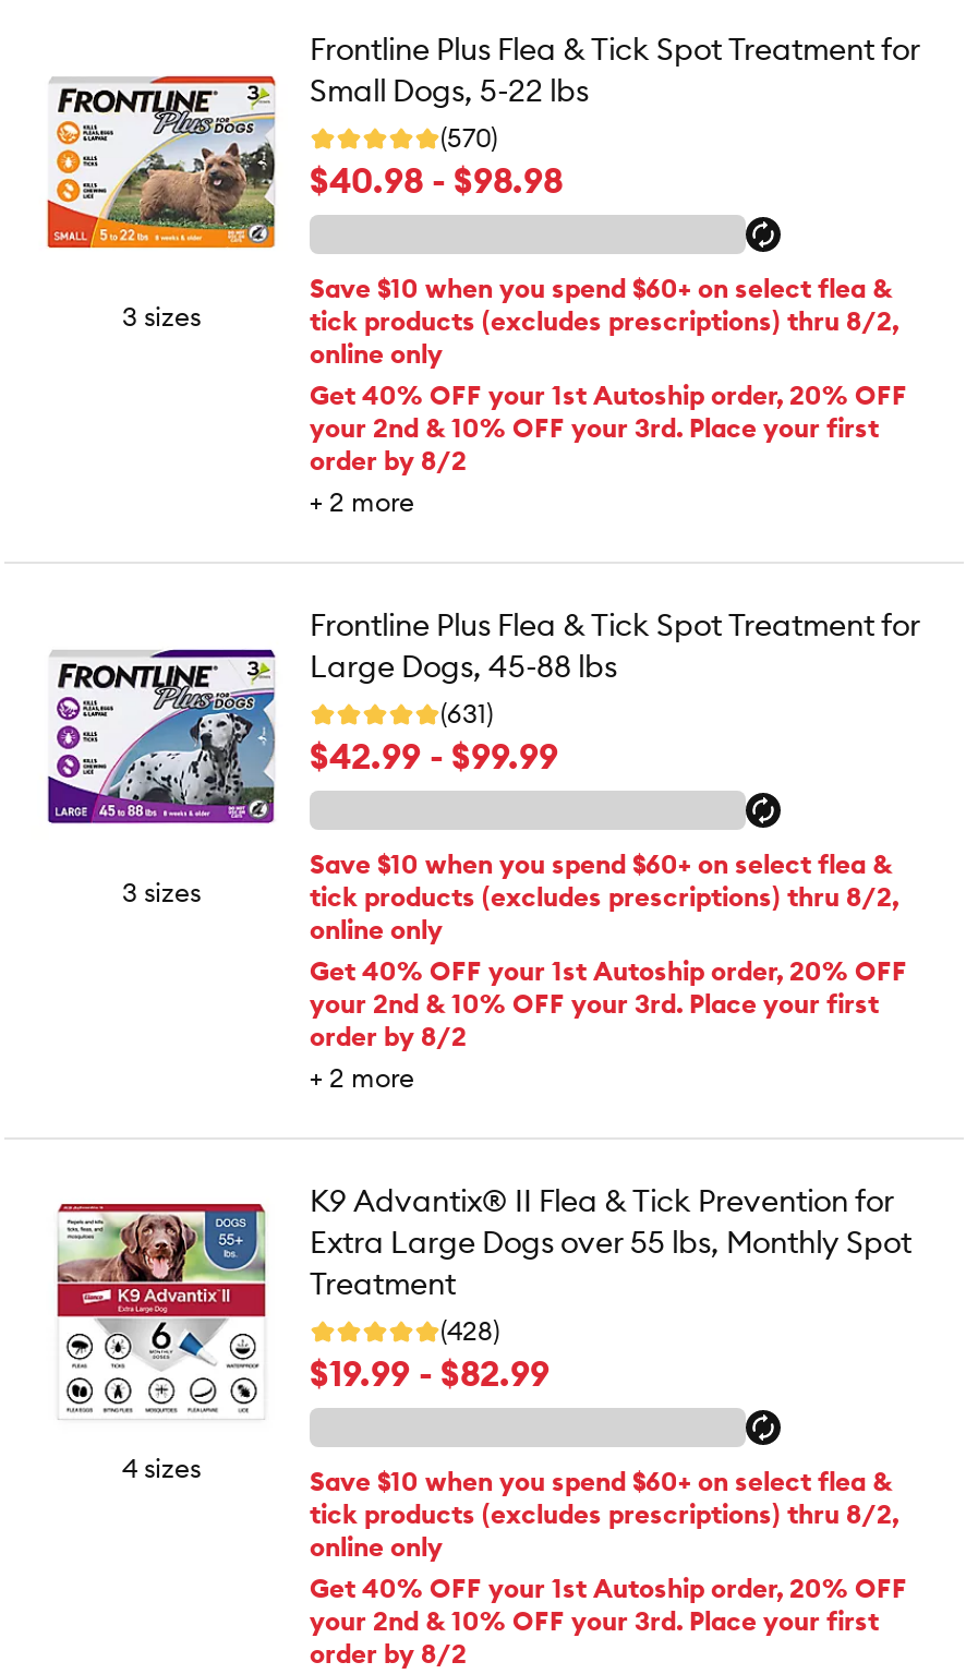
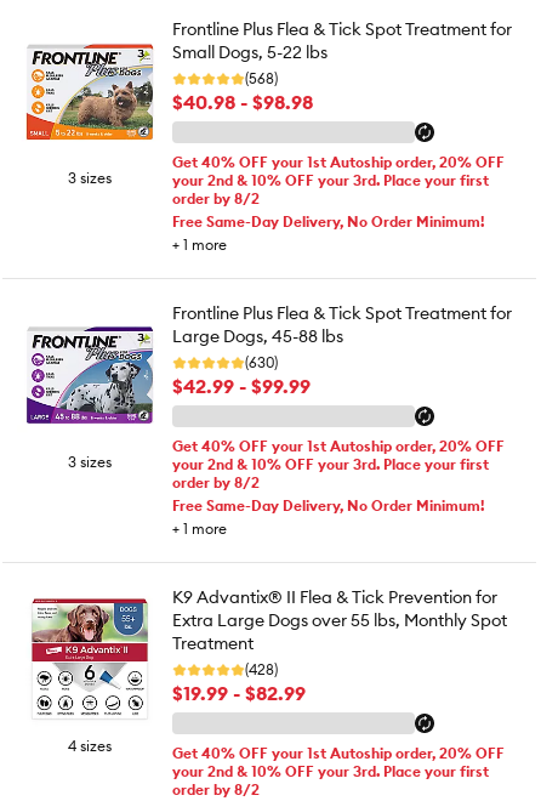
[440,121,497,154] (570) -> [245,69,278,87] (568)
[310,272,898,370] Save $10 when you spend $60+ on select flea & | tick products (excludes prescriptions) thru 8/2, | online only -> none
[310,485,414,518] + 2 more -> [172,212,485,254] Free Same-Day Delivery, No Order Minimum! | + 1 more
[440,697,493,730] (631) -> [245,353,278,371] (630)
[310,847,898,946] Save $10 when you spend $60+ on select flea & | tick products (excludes prescriptions) thru 8/2, | online only -> none
[310,1061,414,1094] + 2 more -> [172,496,485,538] Free Same-Day Delivery, No Order Minimum! | + 1 more
[310,1465,898,1563] Save $10 when you spend $60+ on select flea & | tick products (excludes prescriptions) thru 8/2, | online only -> none

